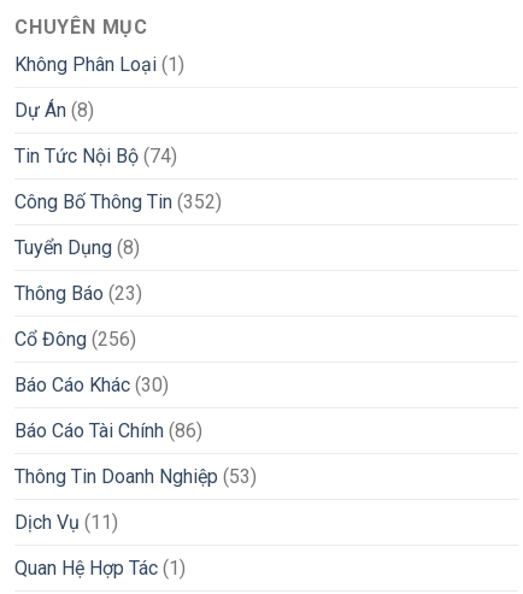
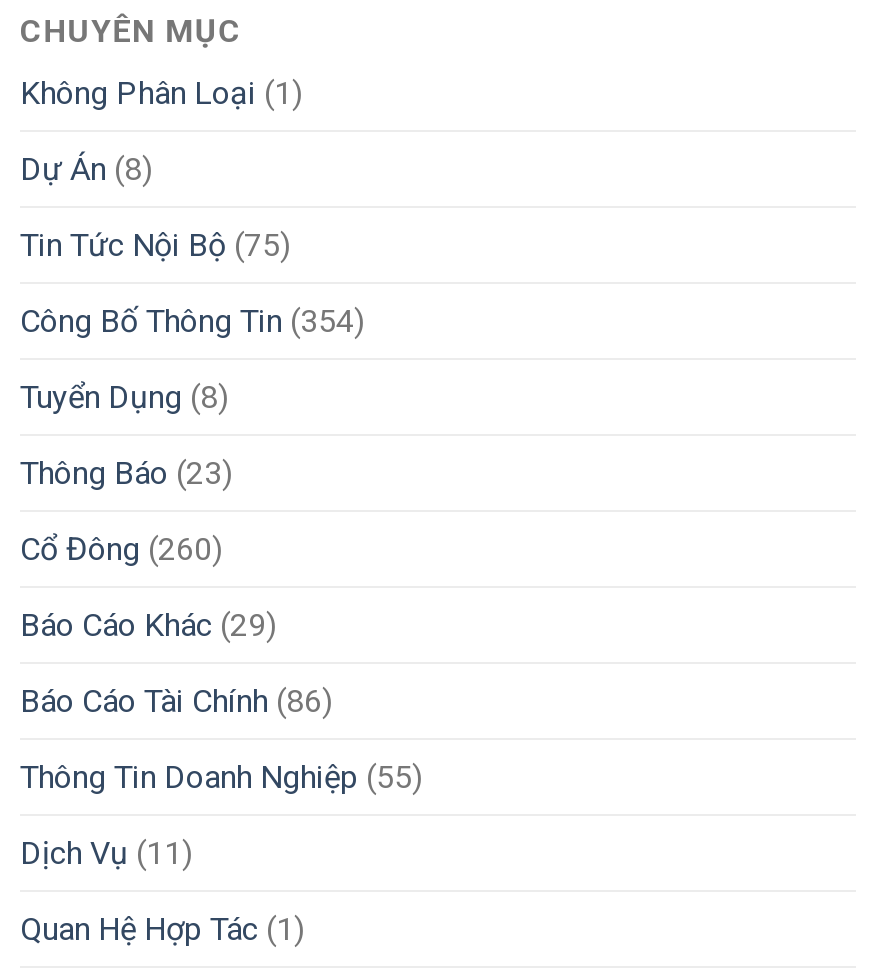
[14,145,177,168] Tin Tức Nội Bộ (74) -> [20,226,290,264] Tin Tức Nội Bộ (75)
[14,191,222,214] Công Bố Thông Tin (352) -> [20,302,364,340] Công Bố Thông Tin (354)
[14,328,136,351] Cổ Đông (256) -> [20,530,222,568] Cổ Đông (260)
[14,374,169,397] Báo Cáo Khác (30) -> [20,606,276,644] Báo Cáo Khác (29)
[14,465,257,488] Thông Tin Doanh Nghiệp (53) -> [20,758,422,796] Thông Tin Doanh Nghiệp (55)

